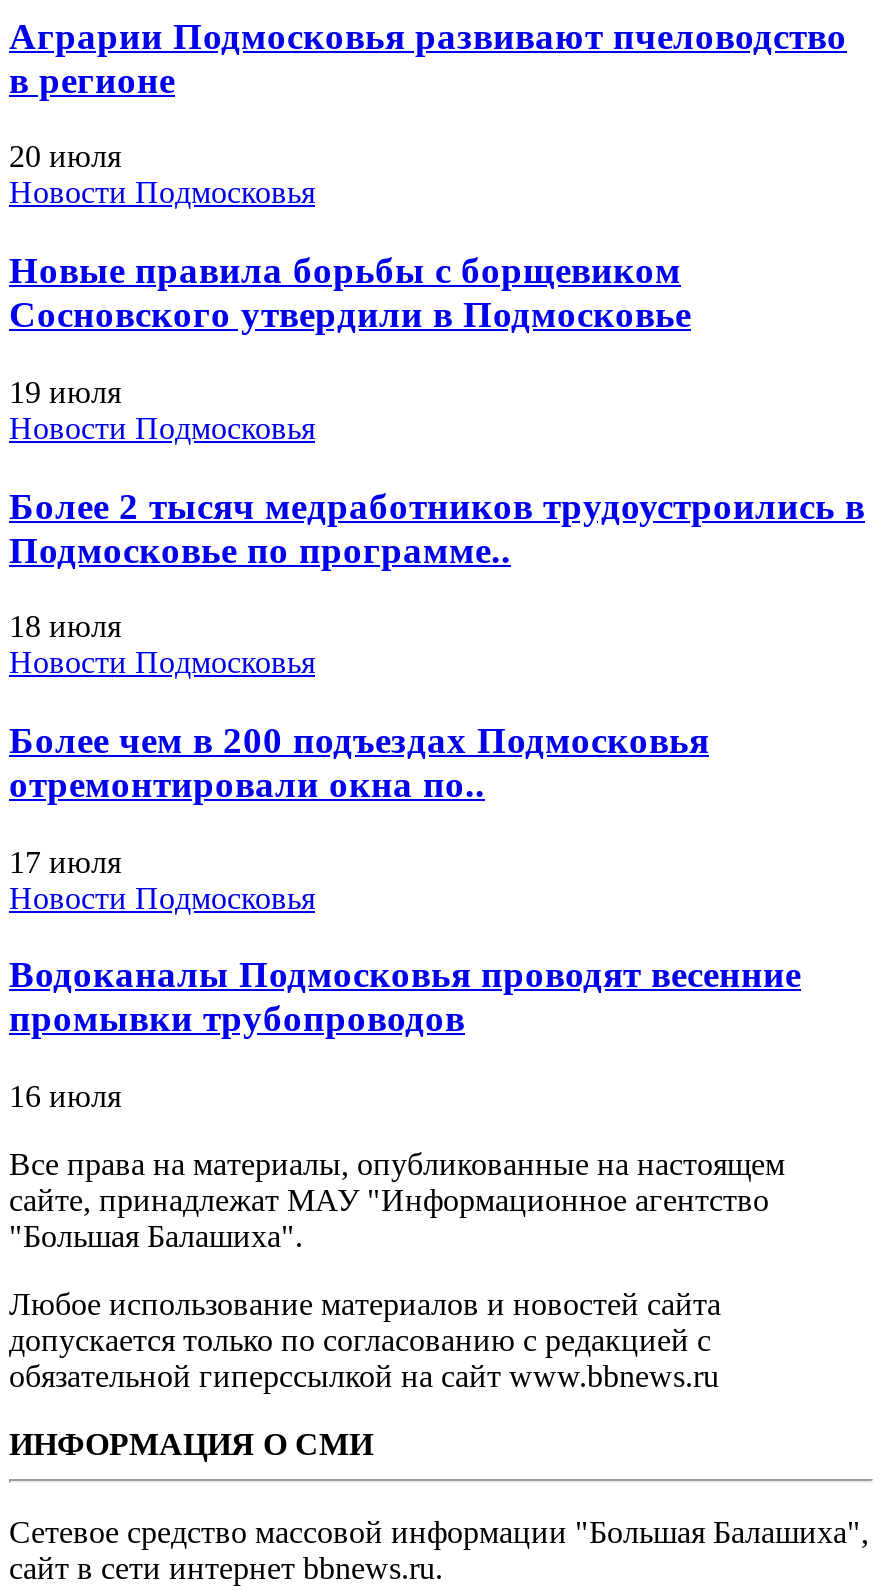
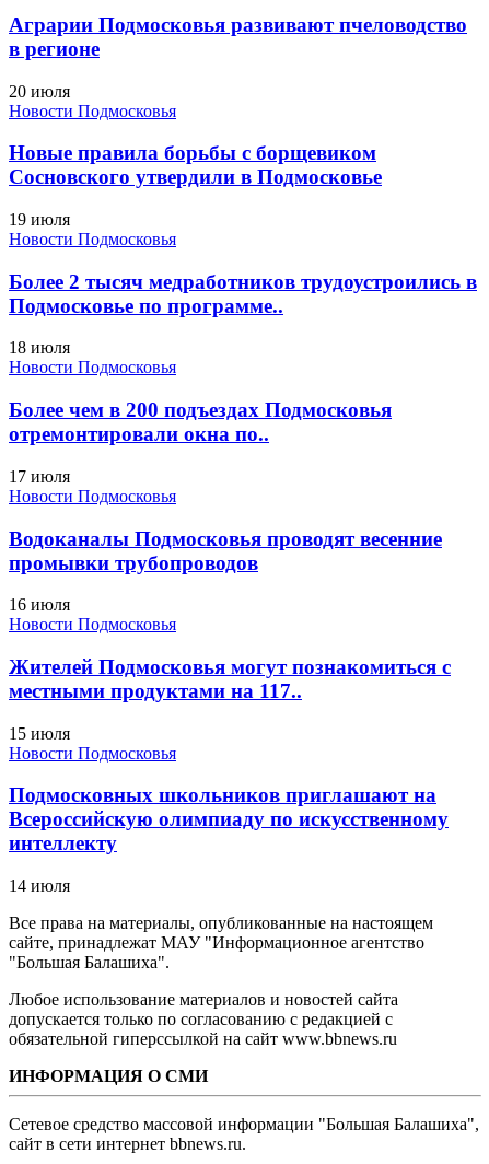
none -> [9,615,451,895] Новости Подмосковья | Жителей Подмосковья могут познакомиться с | местными продуктами на 117.. | 15 июля | Новости Подмосковья | Подмосковных школьников приглашают на | Всероссийскую олимпиаду по искусственному | интеллекту | 14 июля

